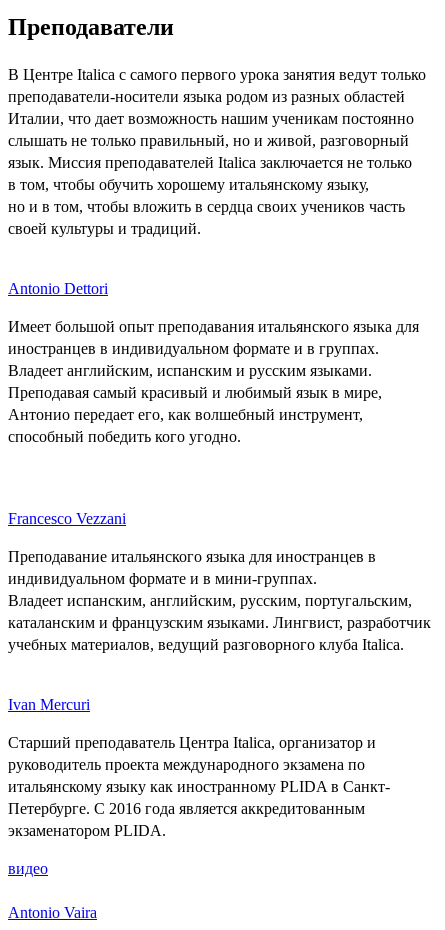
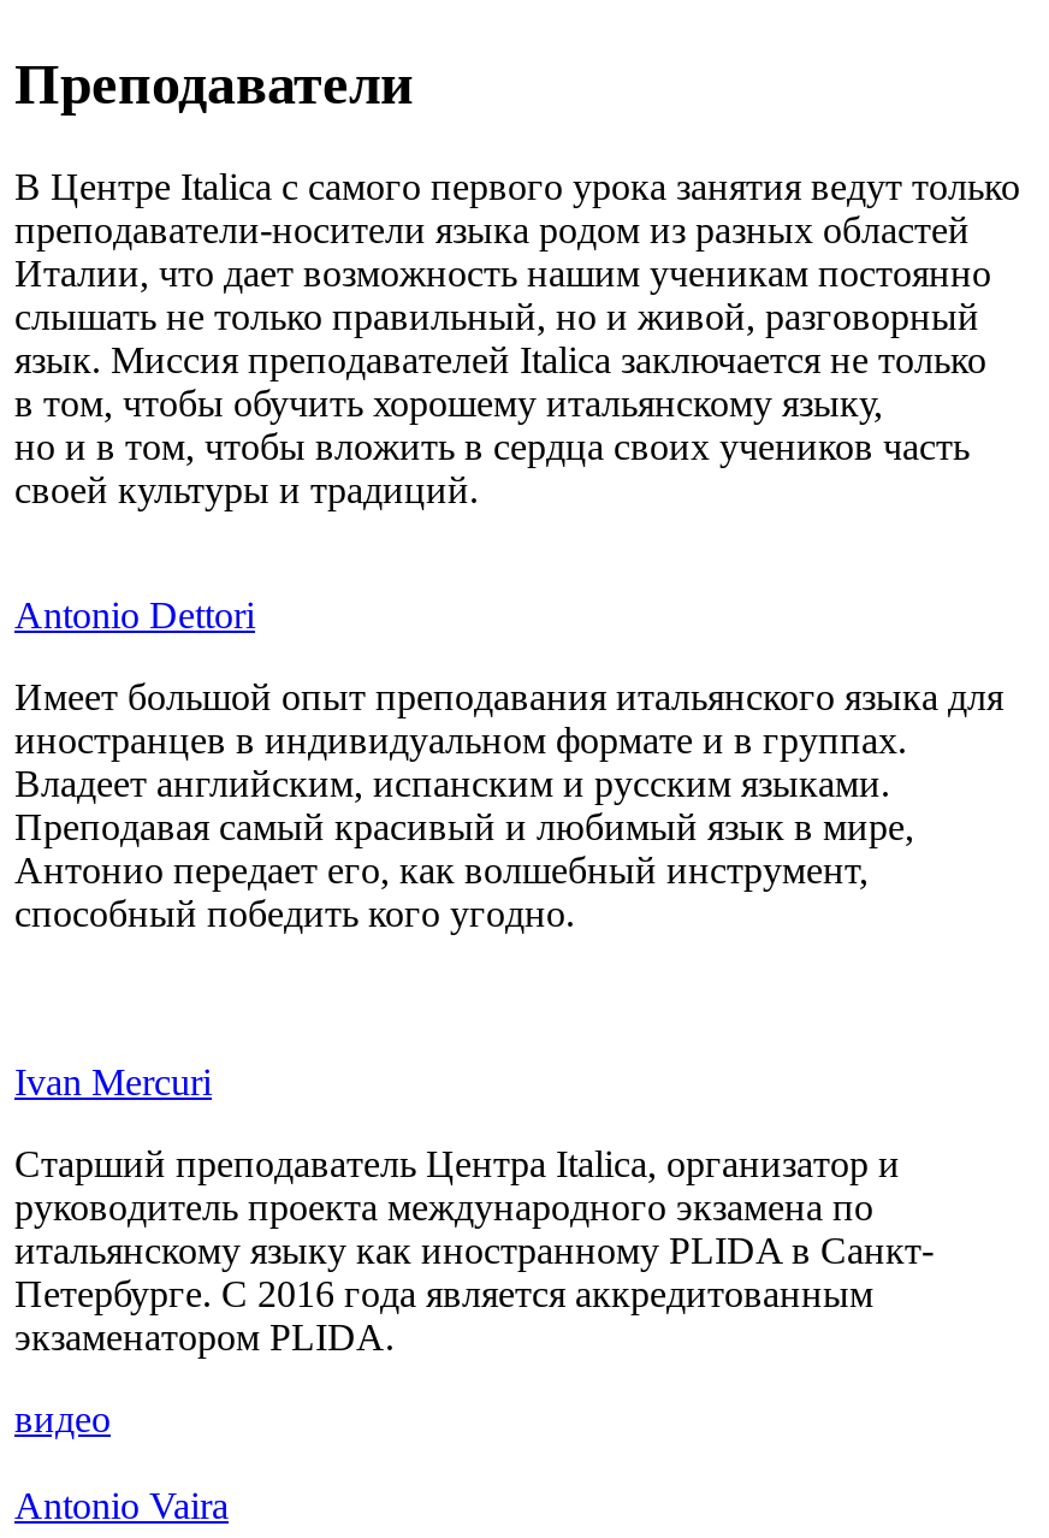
[8,510,431,653] Francesco Vezzani | Преподавание итальянского языка для иностранцев в | индивидуальном формате и в мини-группах. | Владеет испанским, английским, русским, португальским, | каталанским и французским языками. Лингвист, разработчик | учебных материалов, ведущий разговорного клуба Italica. -> none

